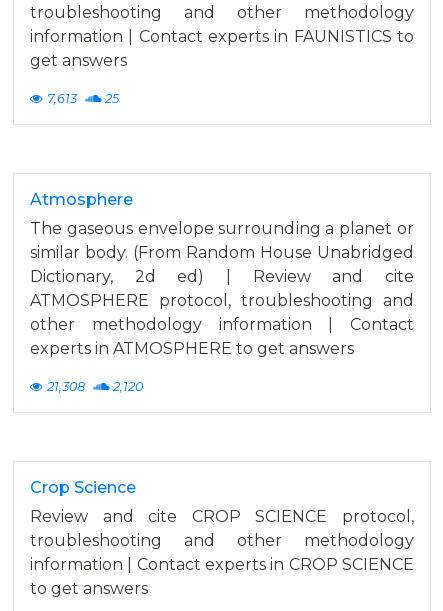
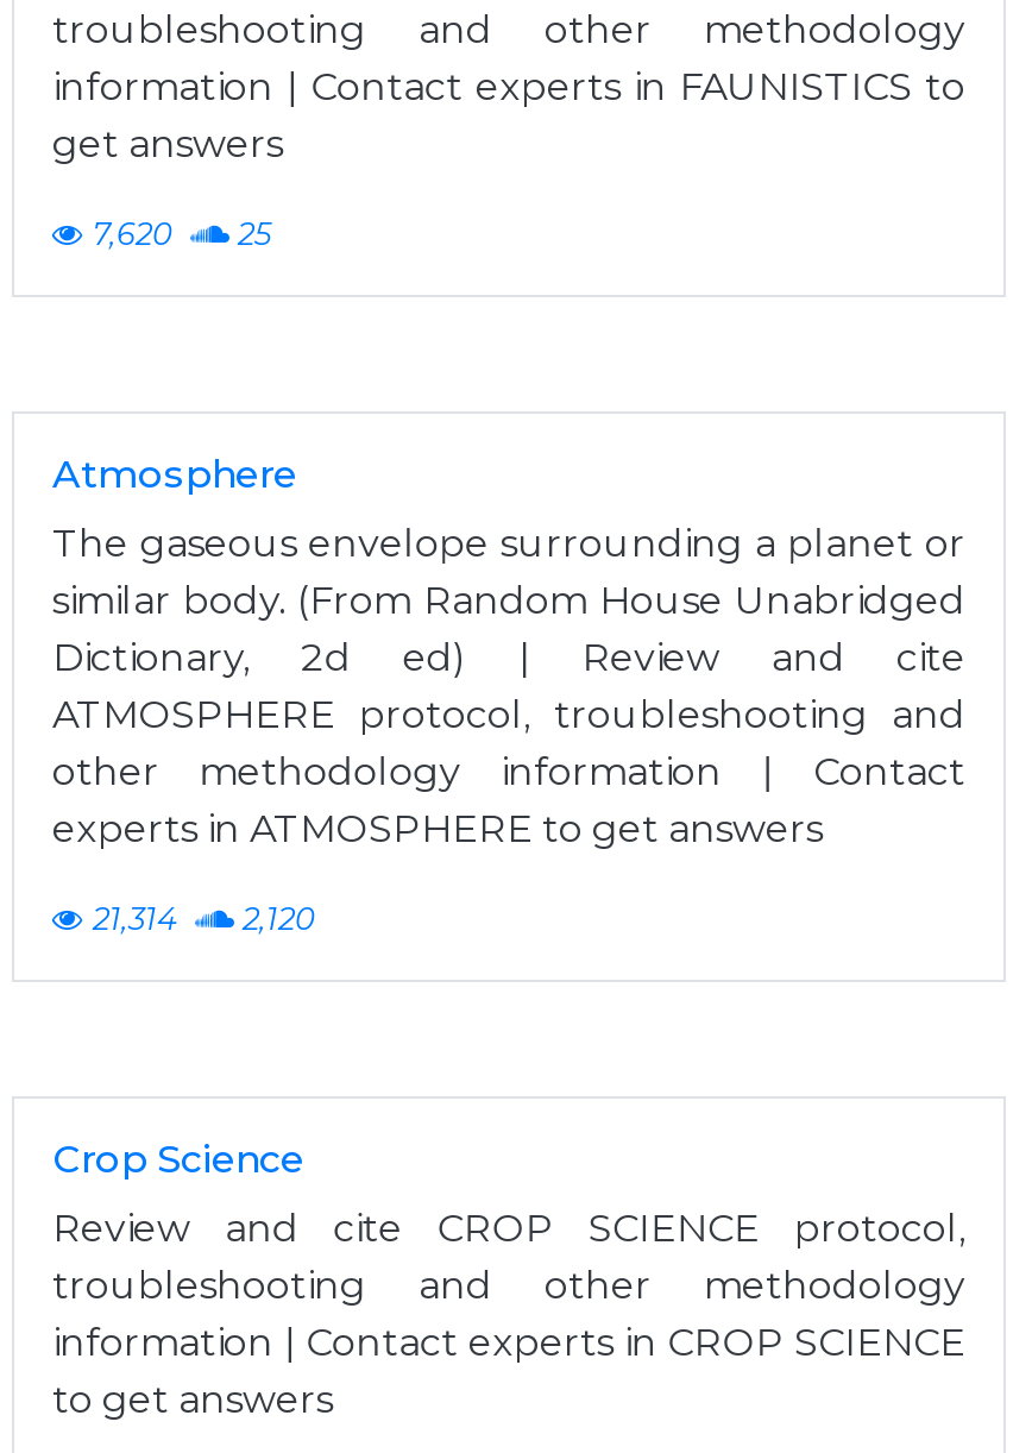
[47,91,119,106] 7,613 25 -> [93,216,271,251] 7,620 25
[47,379,143,394] 21,308 2,120 -> [93,901,314,936] 21,314 2,120

